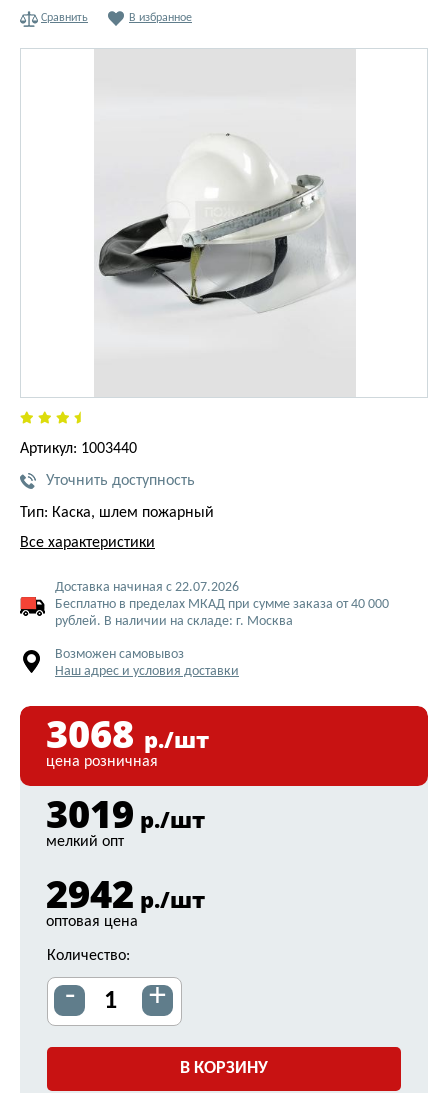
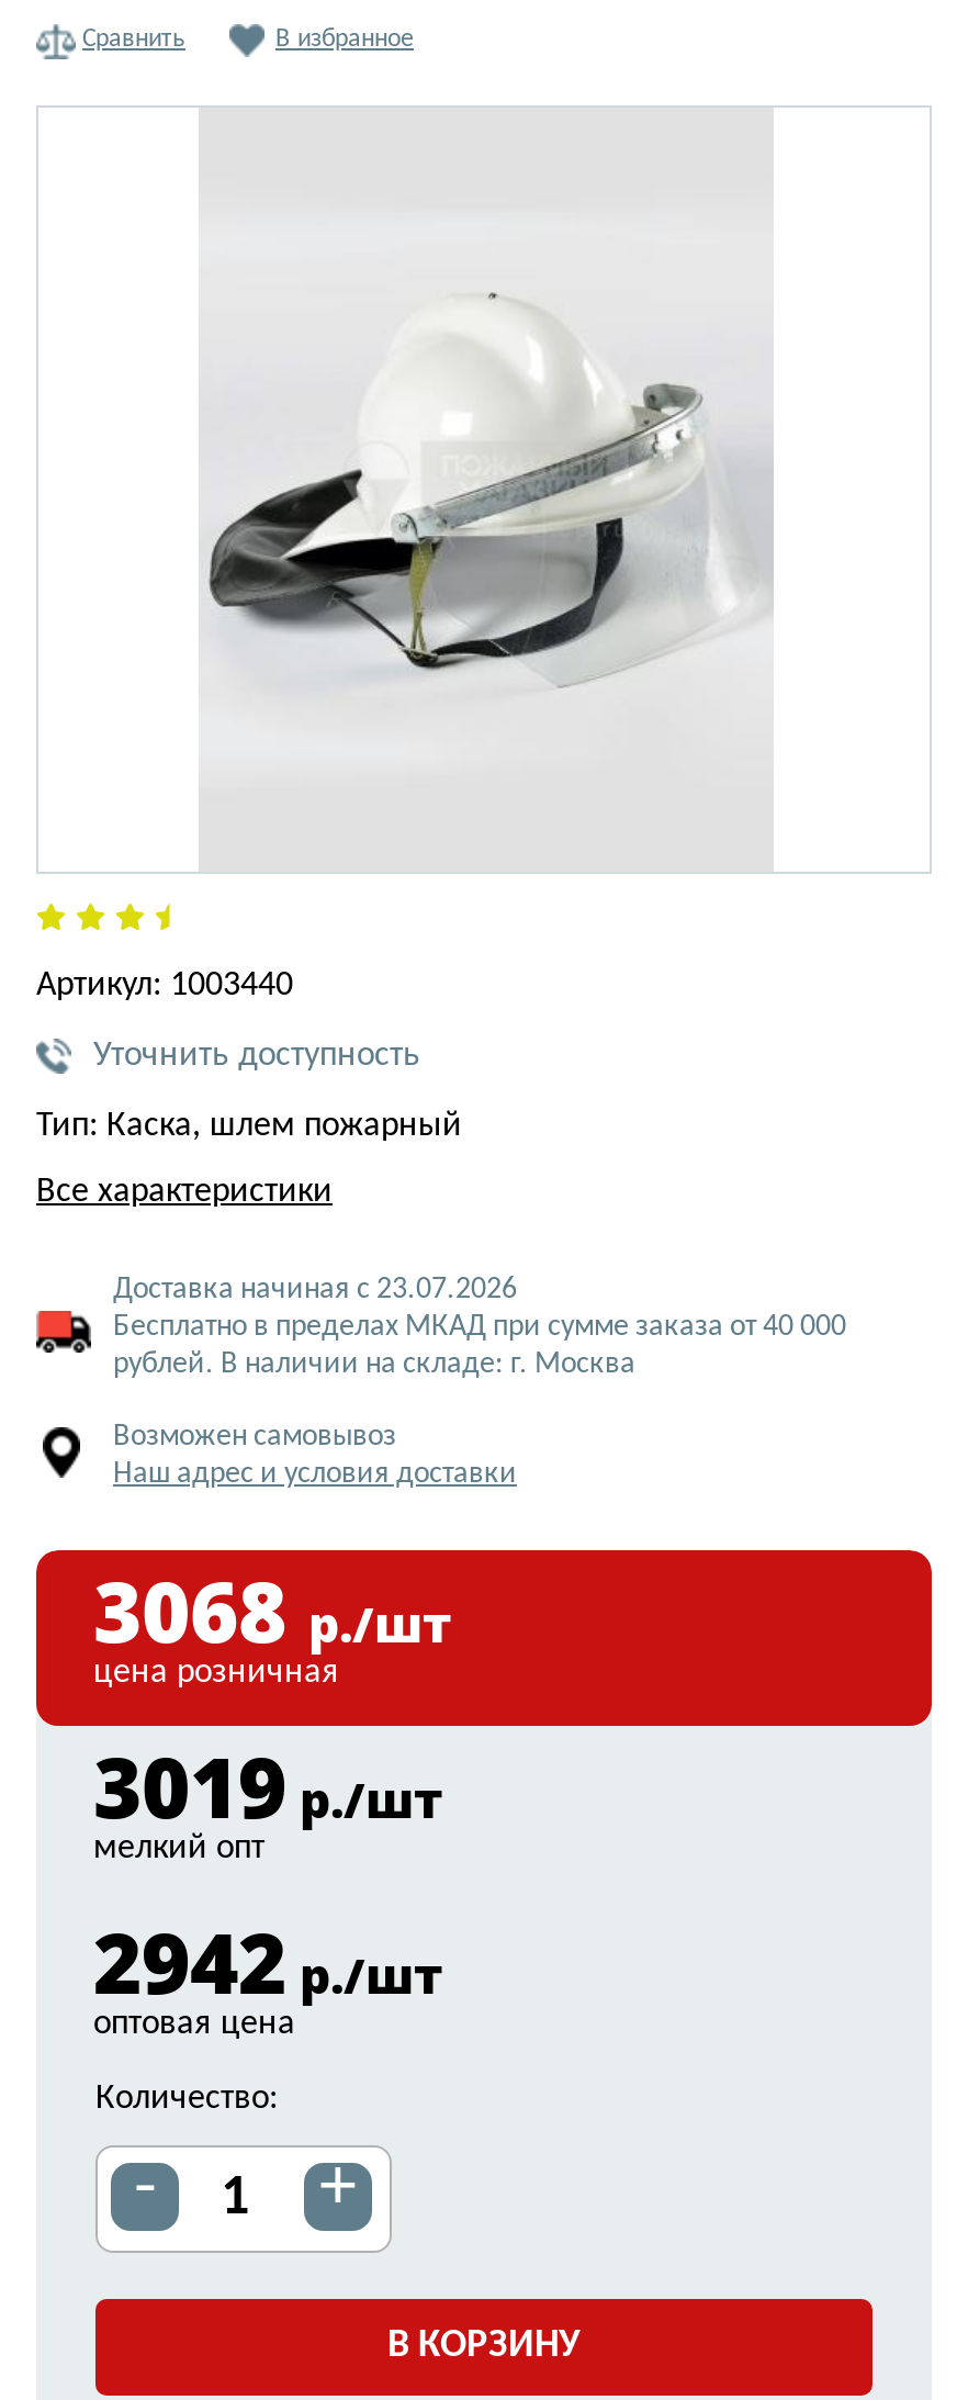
[55,580,239,595] Доставка начиная с 22.07.2026 -> [113,1274,517,1306] Доставка начиная с 23.07.2026

